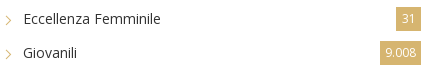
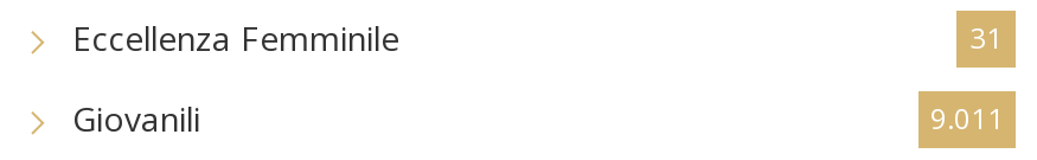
[385,44,416,61] 9.008 -> [930,99,1004,139] 9.011

